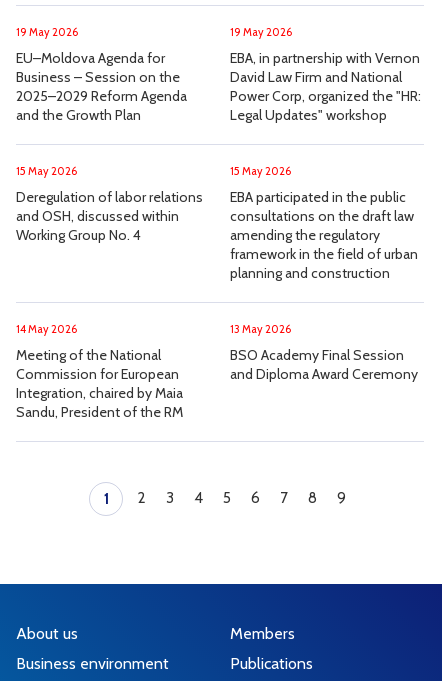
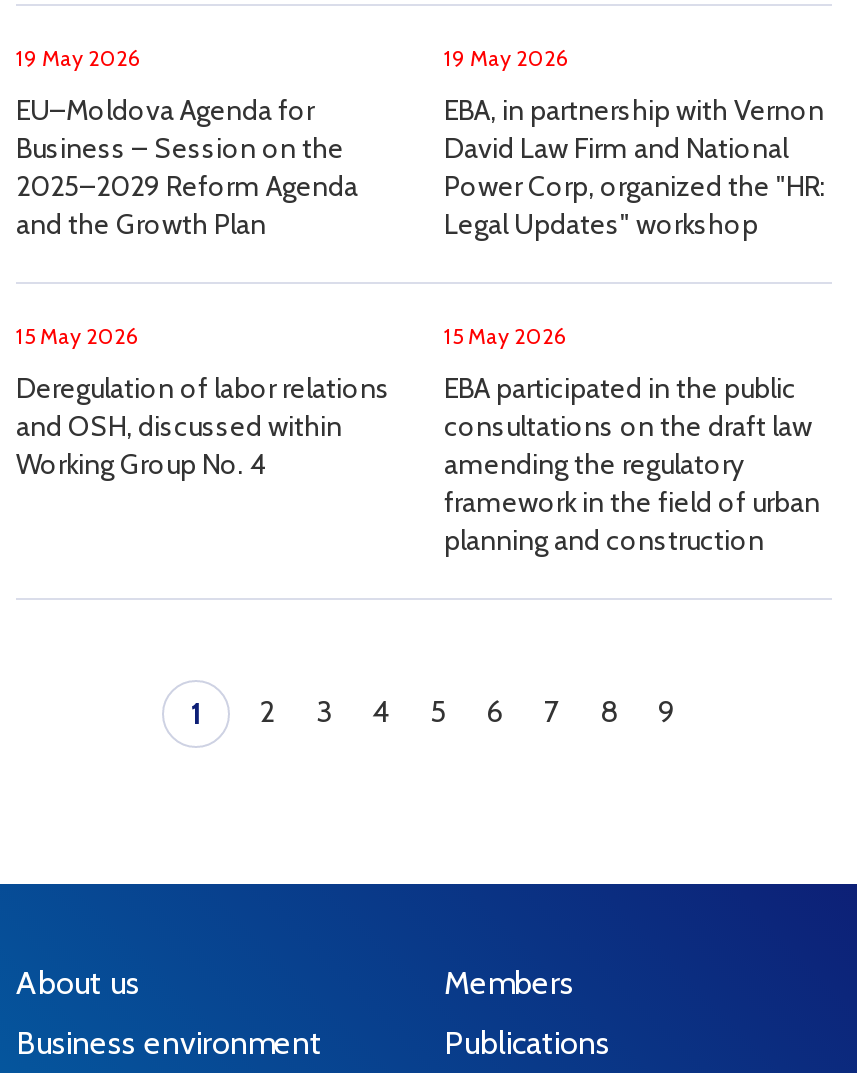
[16,322,183,421] 14 May 2026 | Meeting of the National | Commission for European | Integration, chaired by Maia | Sandu, President of the RM -> none
[230,322,418,383] 13 May 2026 | BSO Academy Final Session | and Diploma Award Ceremony -> none

